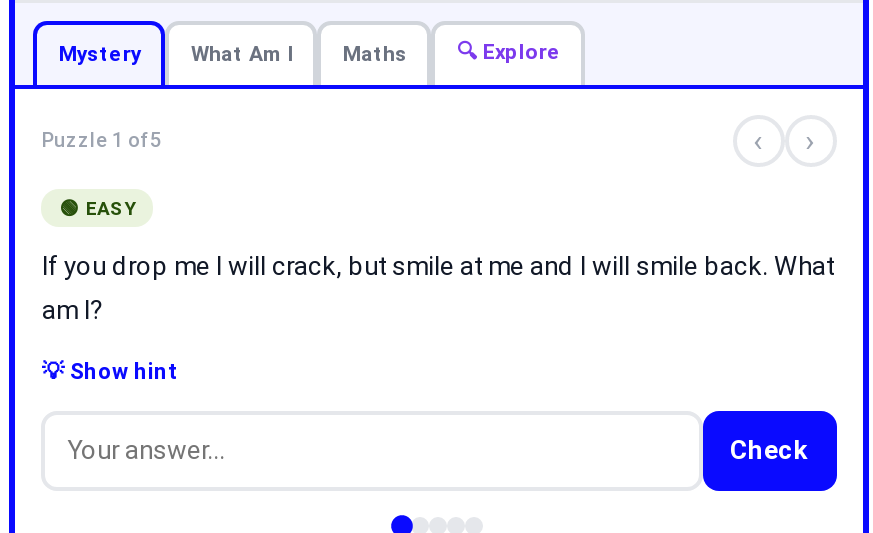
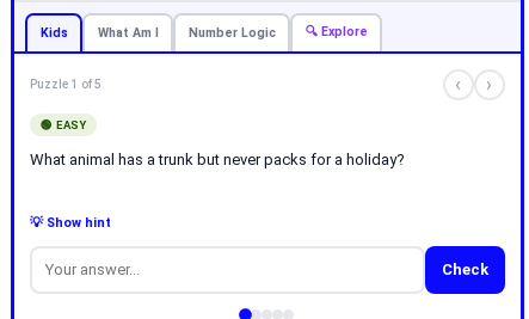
[59,42,141,68] Mystery -> [41,26,68,41] Kids
[343,42,407,68] Maths -> [189,26,276,41] Number Logic
[42,251,834,325] If you drop me I will crack, but smile at me and I will smile back. What | am I? -> [30,151,405,168] What animal has a trunk but never packs for a holiday?

